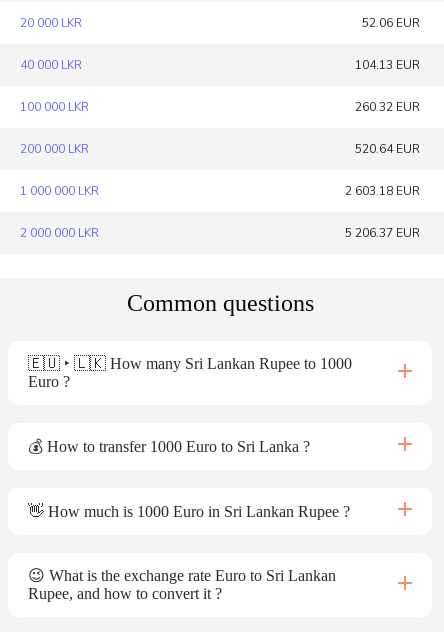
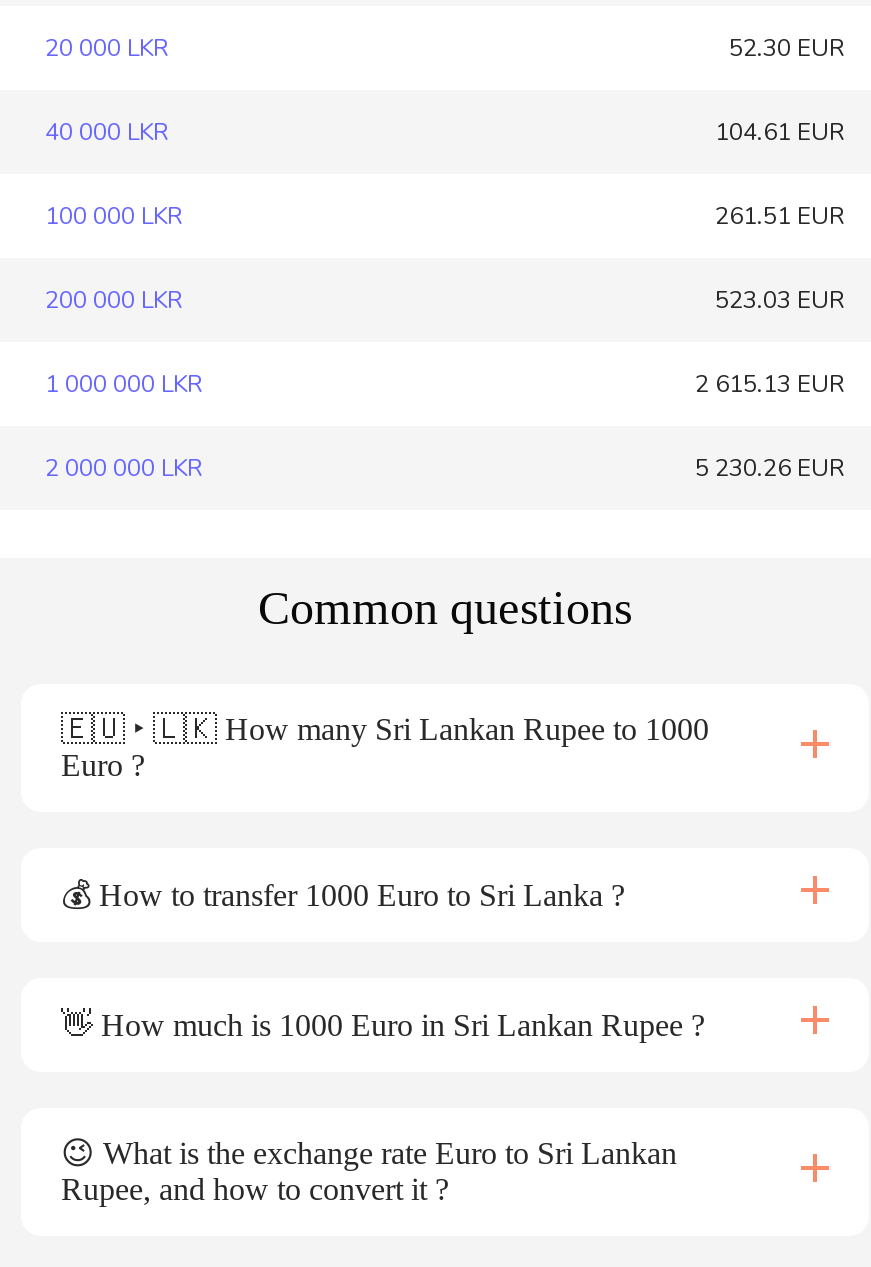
[362,15,420,31] 52.06 EUR -> [729,32,845,64] 52.30 EUR
[355,57,420,73] 104.13 EUR -> [715,116,845,148] 104.61 EUR
[355,99,420,115] 260.32 EUR -> [715,200,845,232] 261.51 EUR
[355,141,420,157] 520.64 EUR -> [715,284,845,316] 523.03 EUR
[345,183,420,199] 2 603.18 EUR -> [695,368,845,400] 2 615.13 EUR
[345,225,420,241] 5 206.37 EUR -> [695,452,845,484] 5 230.26 EUR

